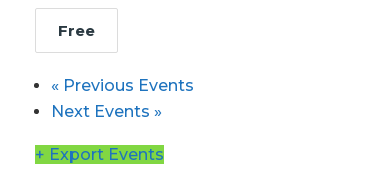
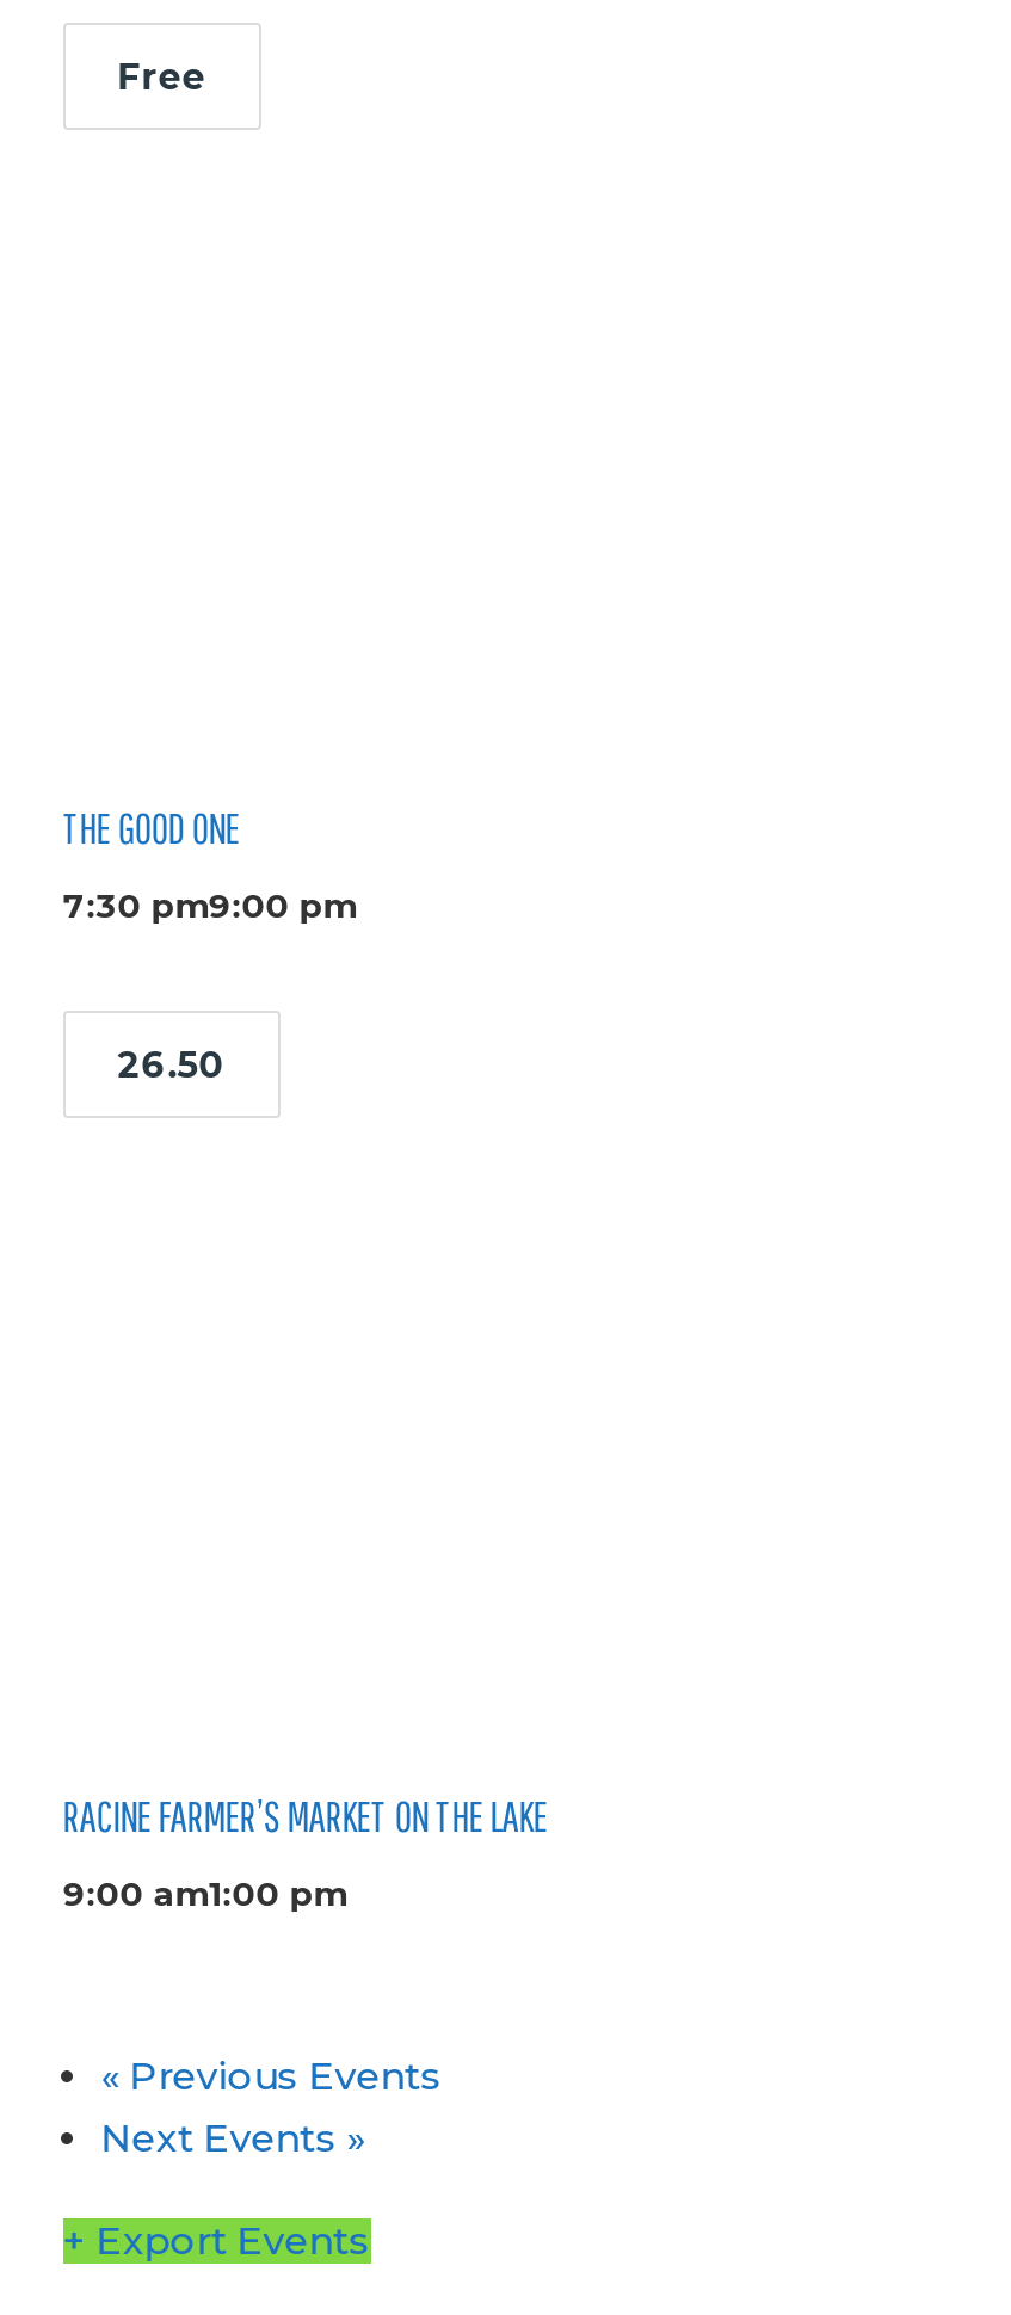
none -> [63,803,356,927] THE GOOD ONE | 7:30 pm9:00 pm
none -> [63,1791,547,1915] RACINE FARMER’S MARKET ON THE LAKE | 9:00 am1:00 pm
none -> [118,1042,225,1087] 26.50

